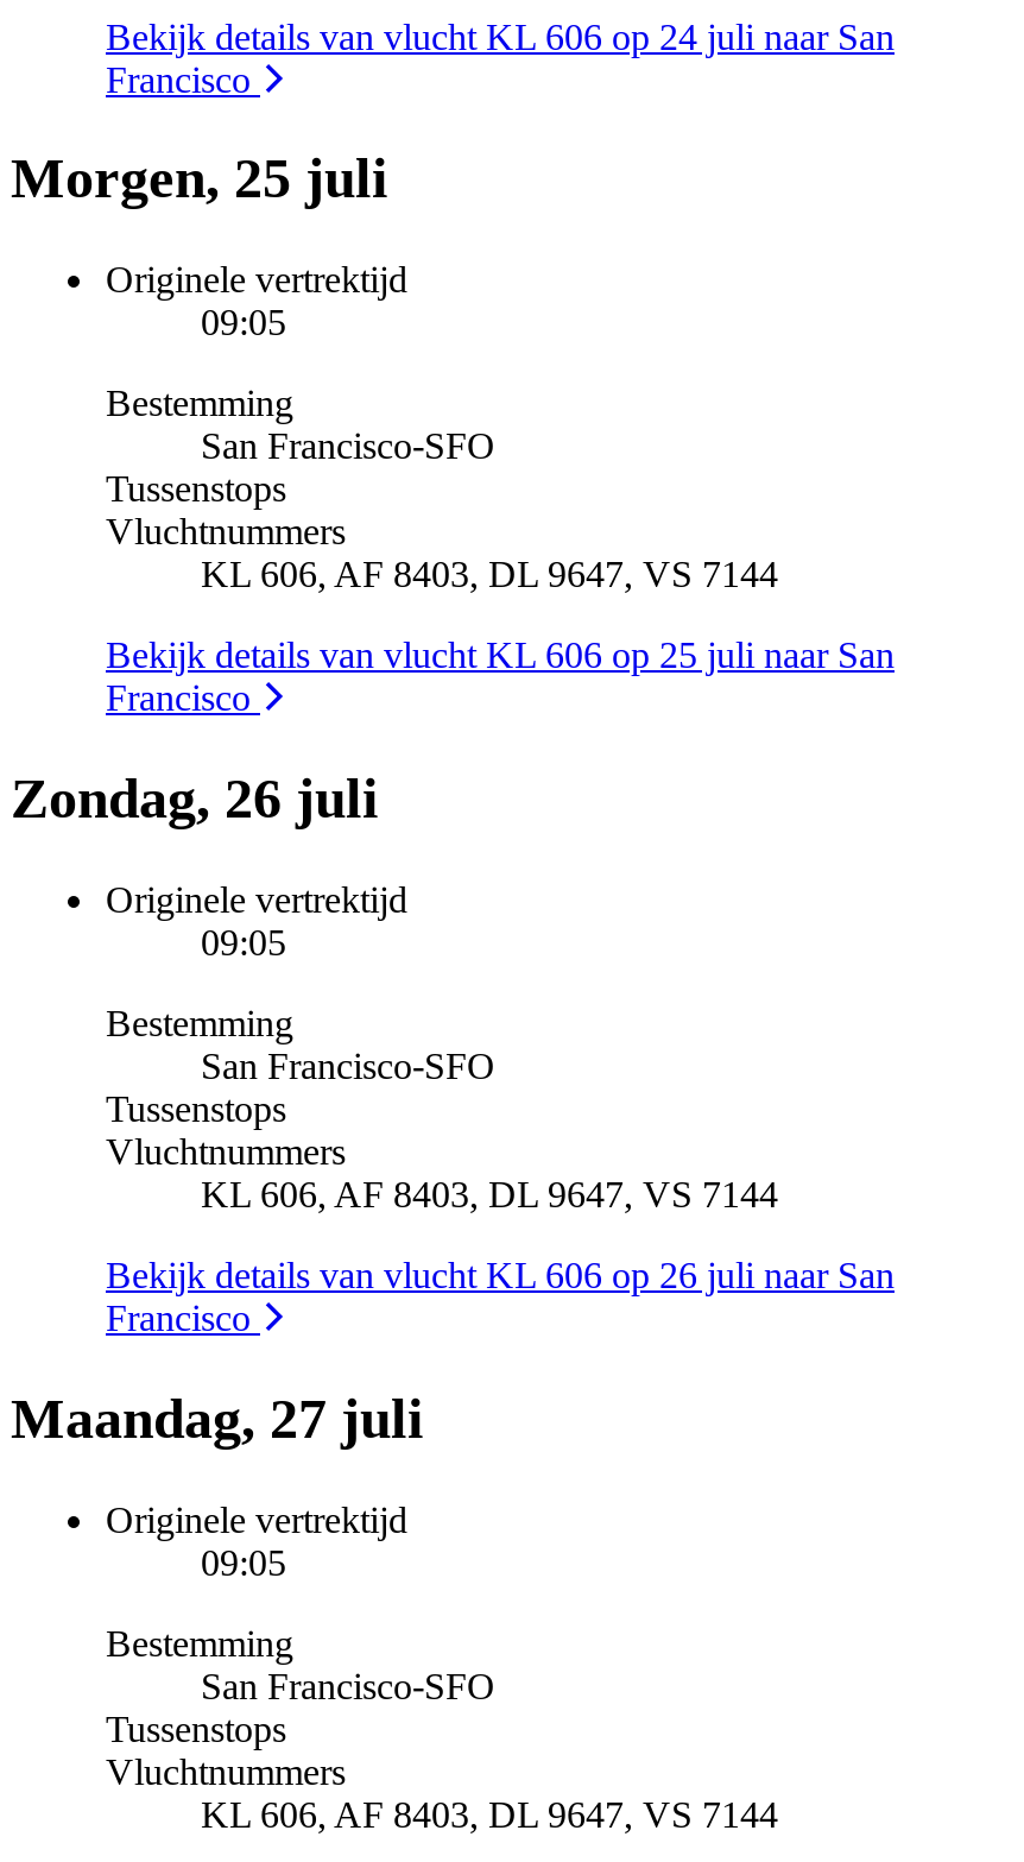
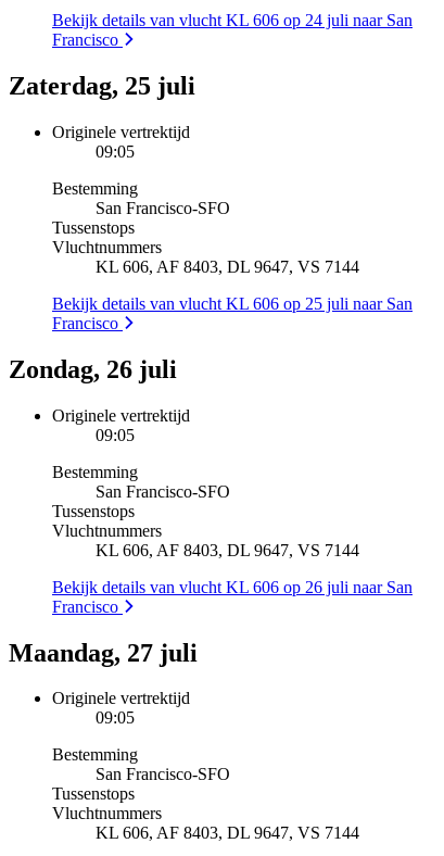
[11,148,388,210] Morgen, 25 juli -> [9,72,195,100] Zaterdag, 25 juli

